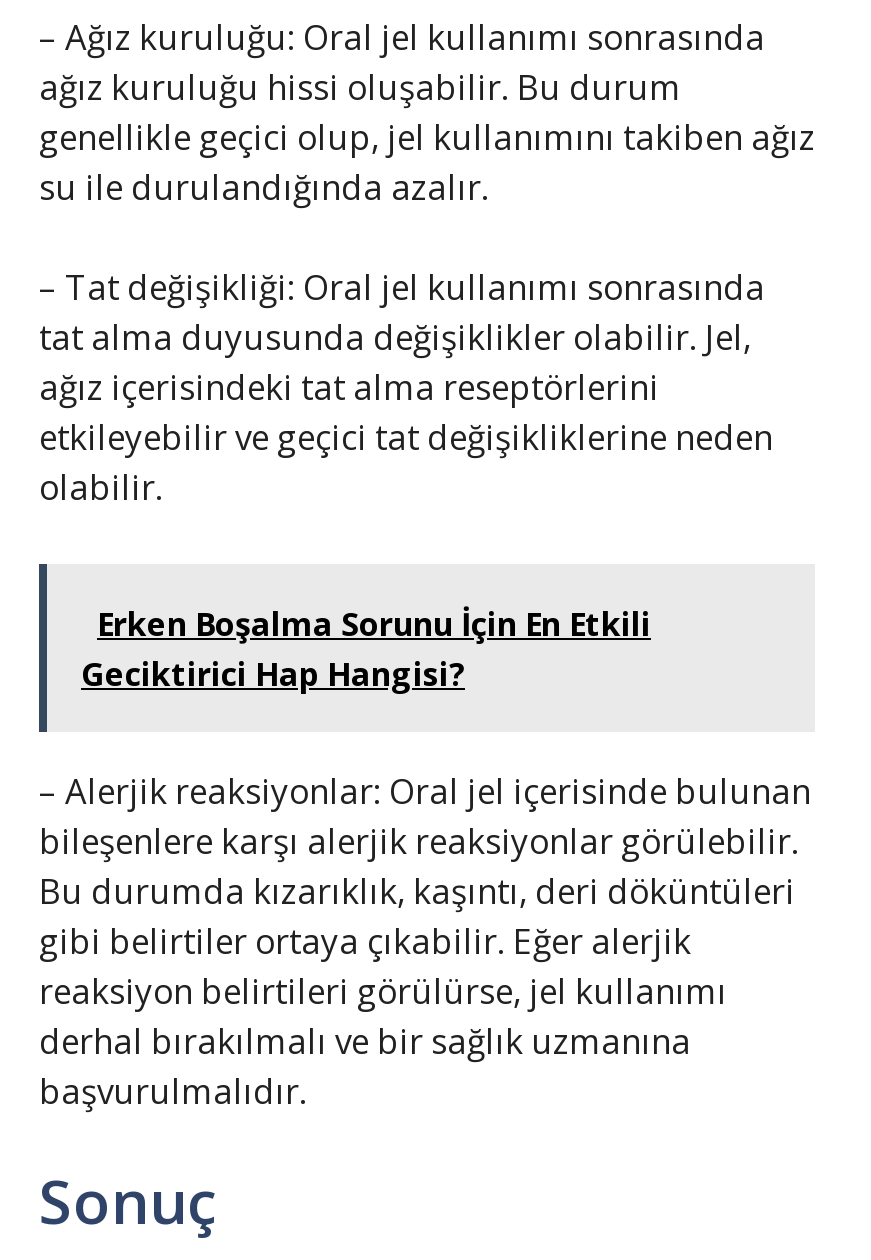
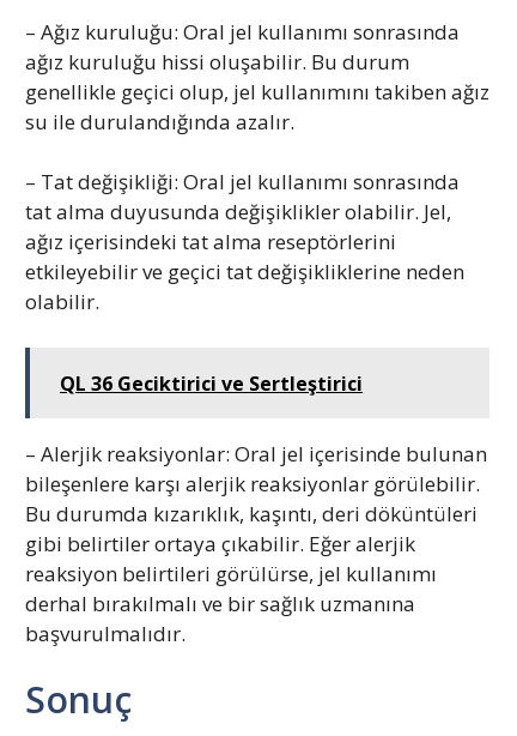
[81,601,651,695] Erken Boşalma Sorunu İçin En Etkili | Geciktirici Hap Hangisi? -> [60,370,363,396] QL 36 Geciktirici ve Sertleştirici

